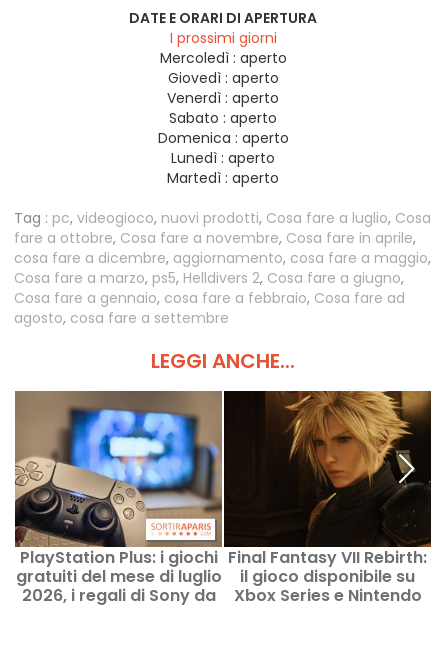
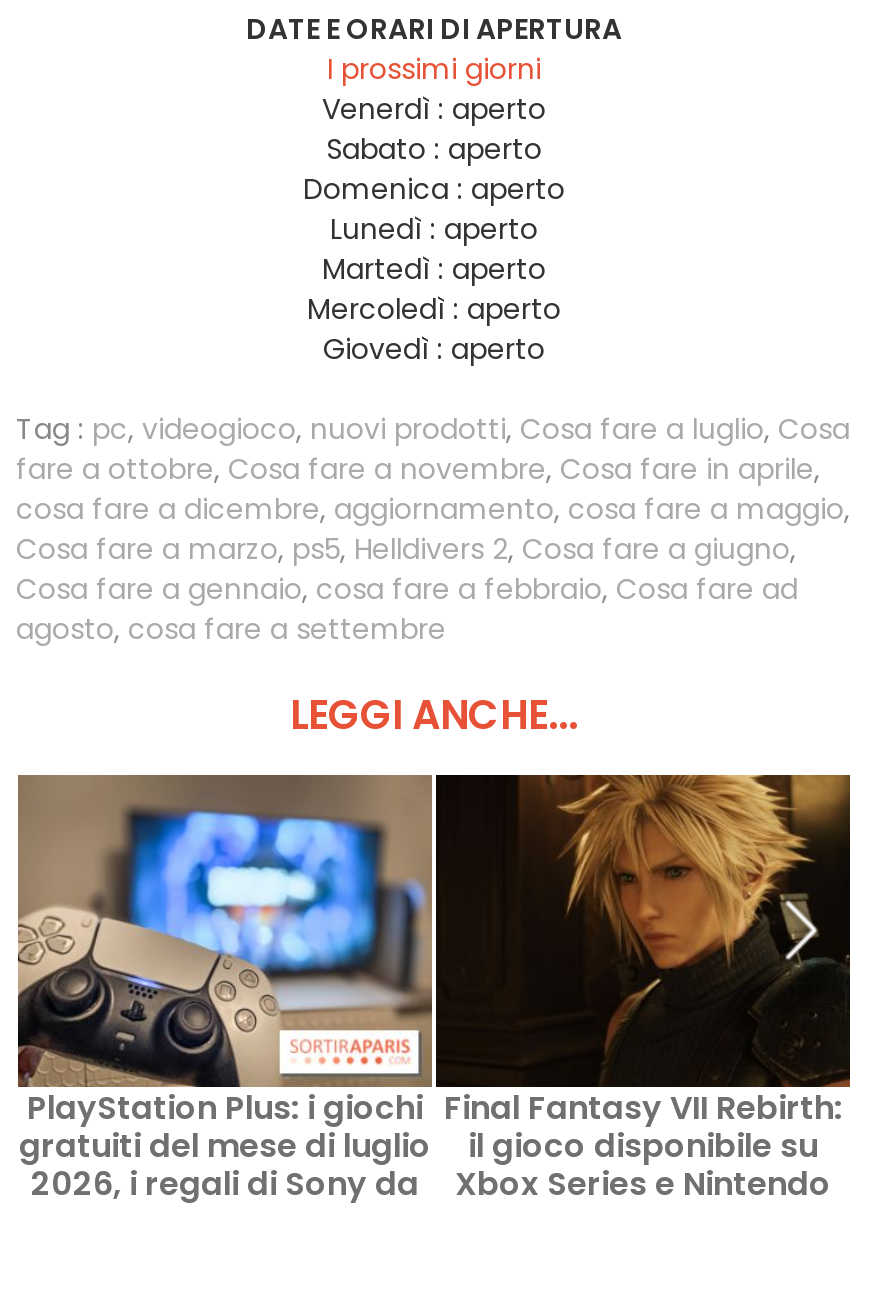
moved [159,48,286,88] -> [307,290,561,370]: Mercoledì : aperto | Giovedì : aperto
moved [157,88,288,188] -> [303,90,565,290]: Venerdì : aperto | Sabato : aperto | Domenica : aperto | Lunedì : aperto | Martedì : aperto

